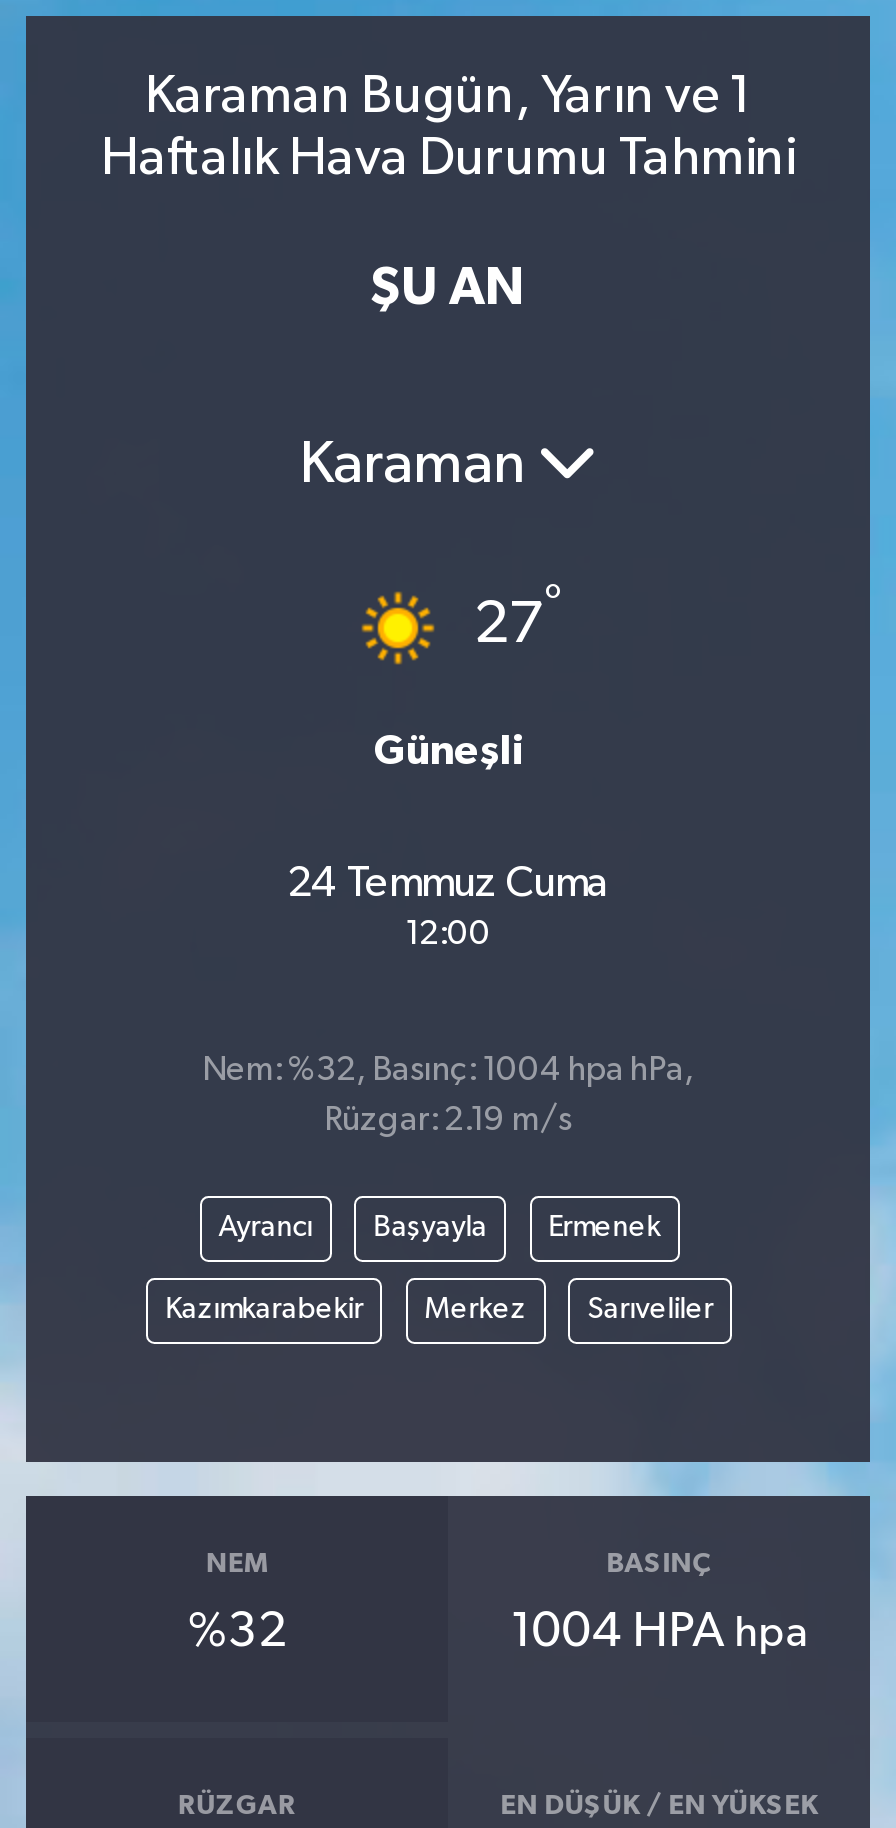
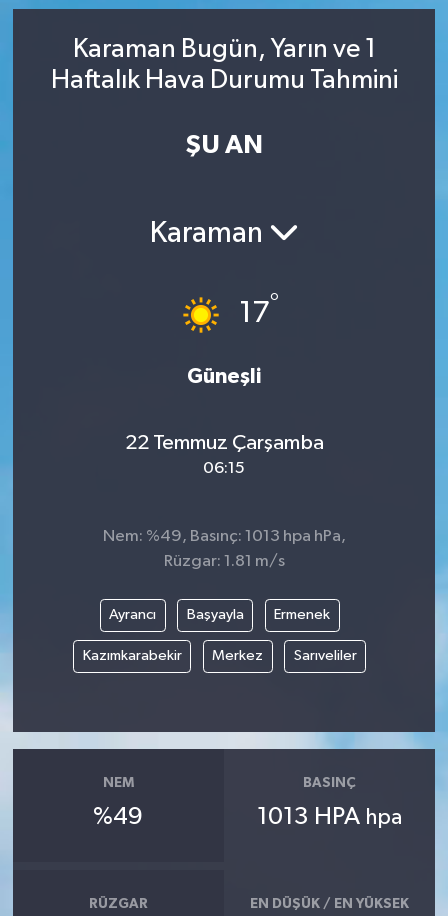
[474,583,562,655] 27° -> [239,292,279,329] 17°
[287,862,609,906] 24 Temmuz Cuma -> [124,432,323,454] 22 Temmuz Çarşamba
[405,918,491,952] 12:00 -> [203,460,245,477] 06:15
[202,1053,694,1087] Nem: %32, Basınç: 1004 hpa hPa, -> [102,527,345,544] Nem: %49, Basınç: 1013 hpa hPa,
[324,1103,572,1137] Rüzgar: 2.19 m/s -> [163,552,284,569] Rüzgar: 1.81 m/s
[188,1608,286,1656] %32 -> [93,805,143,829] %49
[510,1608,808,1656] 1004 HPA hpa -> [257,805,402,829] 1013 HPA hpa

